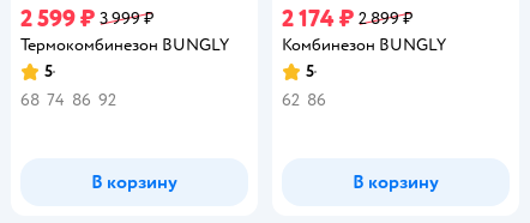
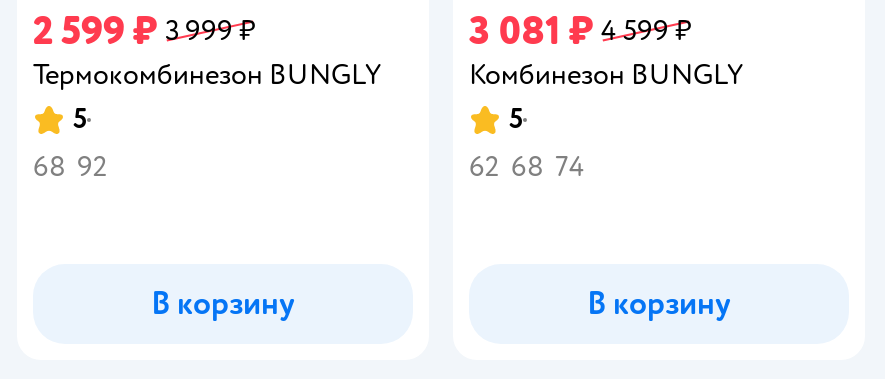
[282,3,412,33] 2 174 ₽ 2 899 ₽ -> [469,5,691,55] 3 081 ₽ 4 599 ₽
[20,89,116,110] 68 74 86 92 -> [33,149,107,183] 68 92
[282,89,326,110] 62 86 -> [469,149,585,183] 62 68 74

